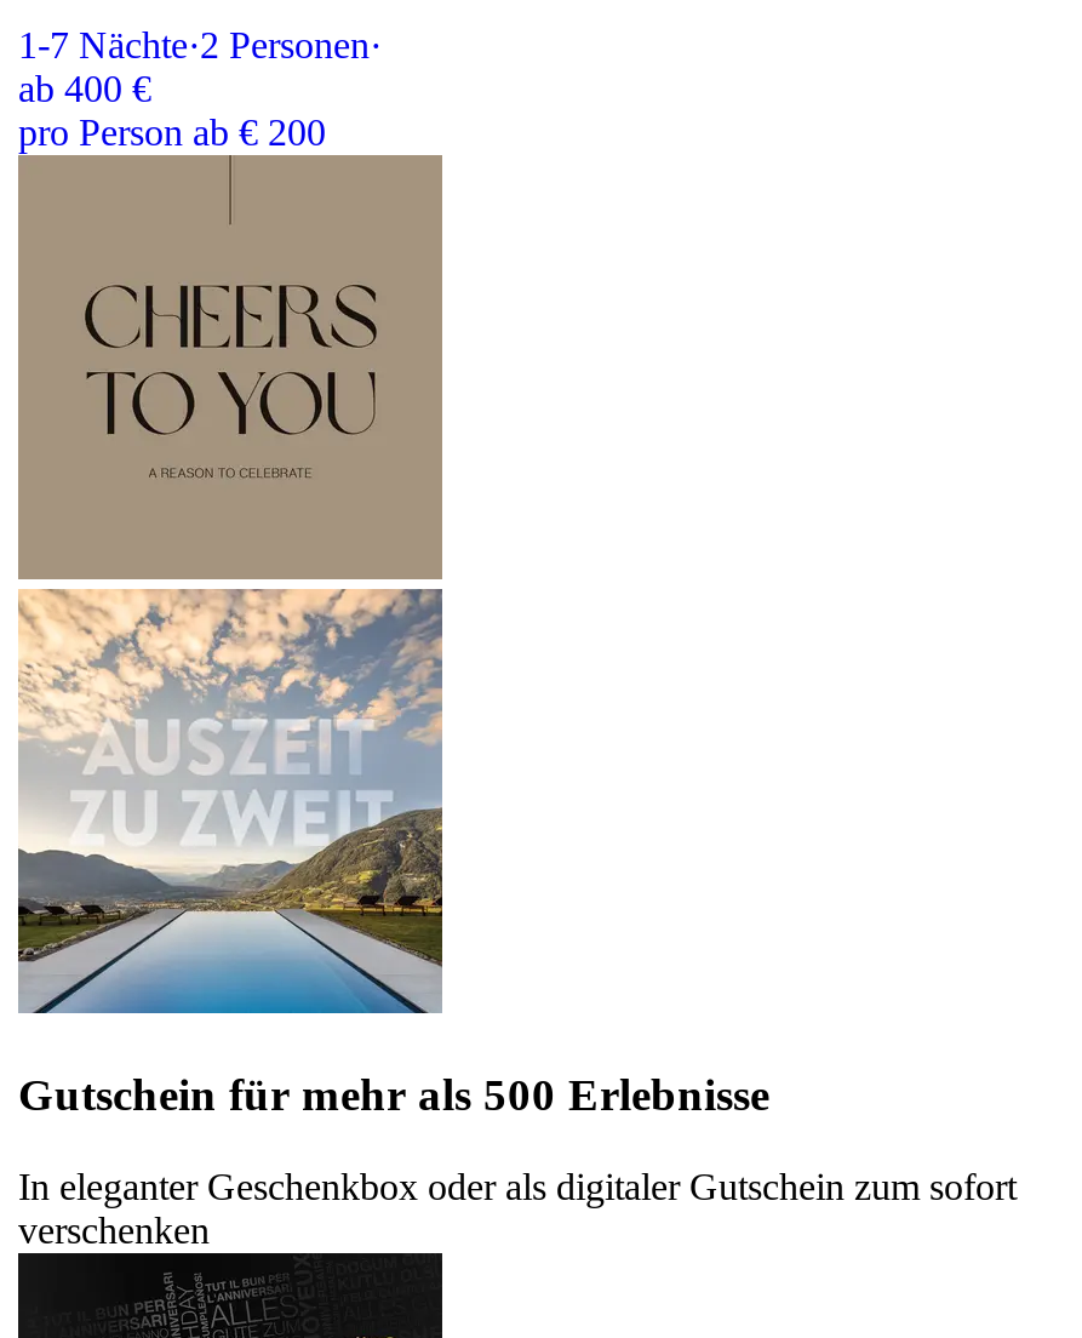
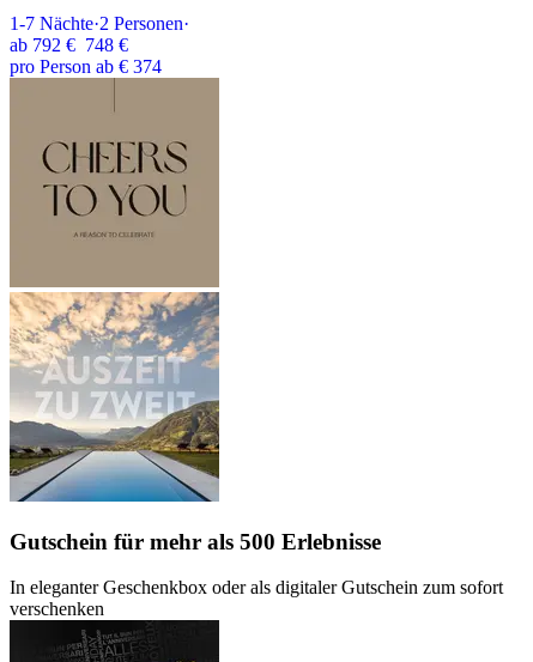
[18,67,326,152] ab 400 € | pro Person ab € 200 -> [10,34,162,76] ab 792 € 748 € | pro Person ab € 374

